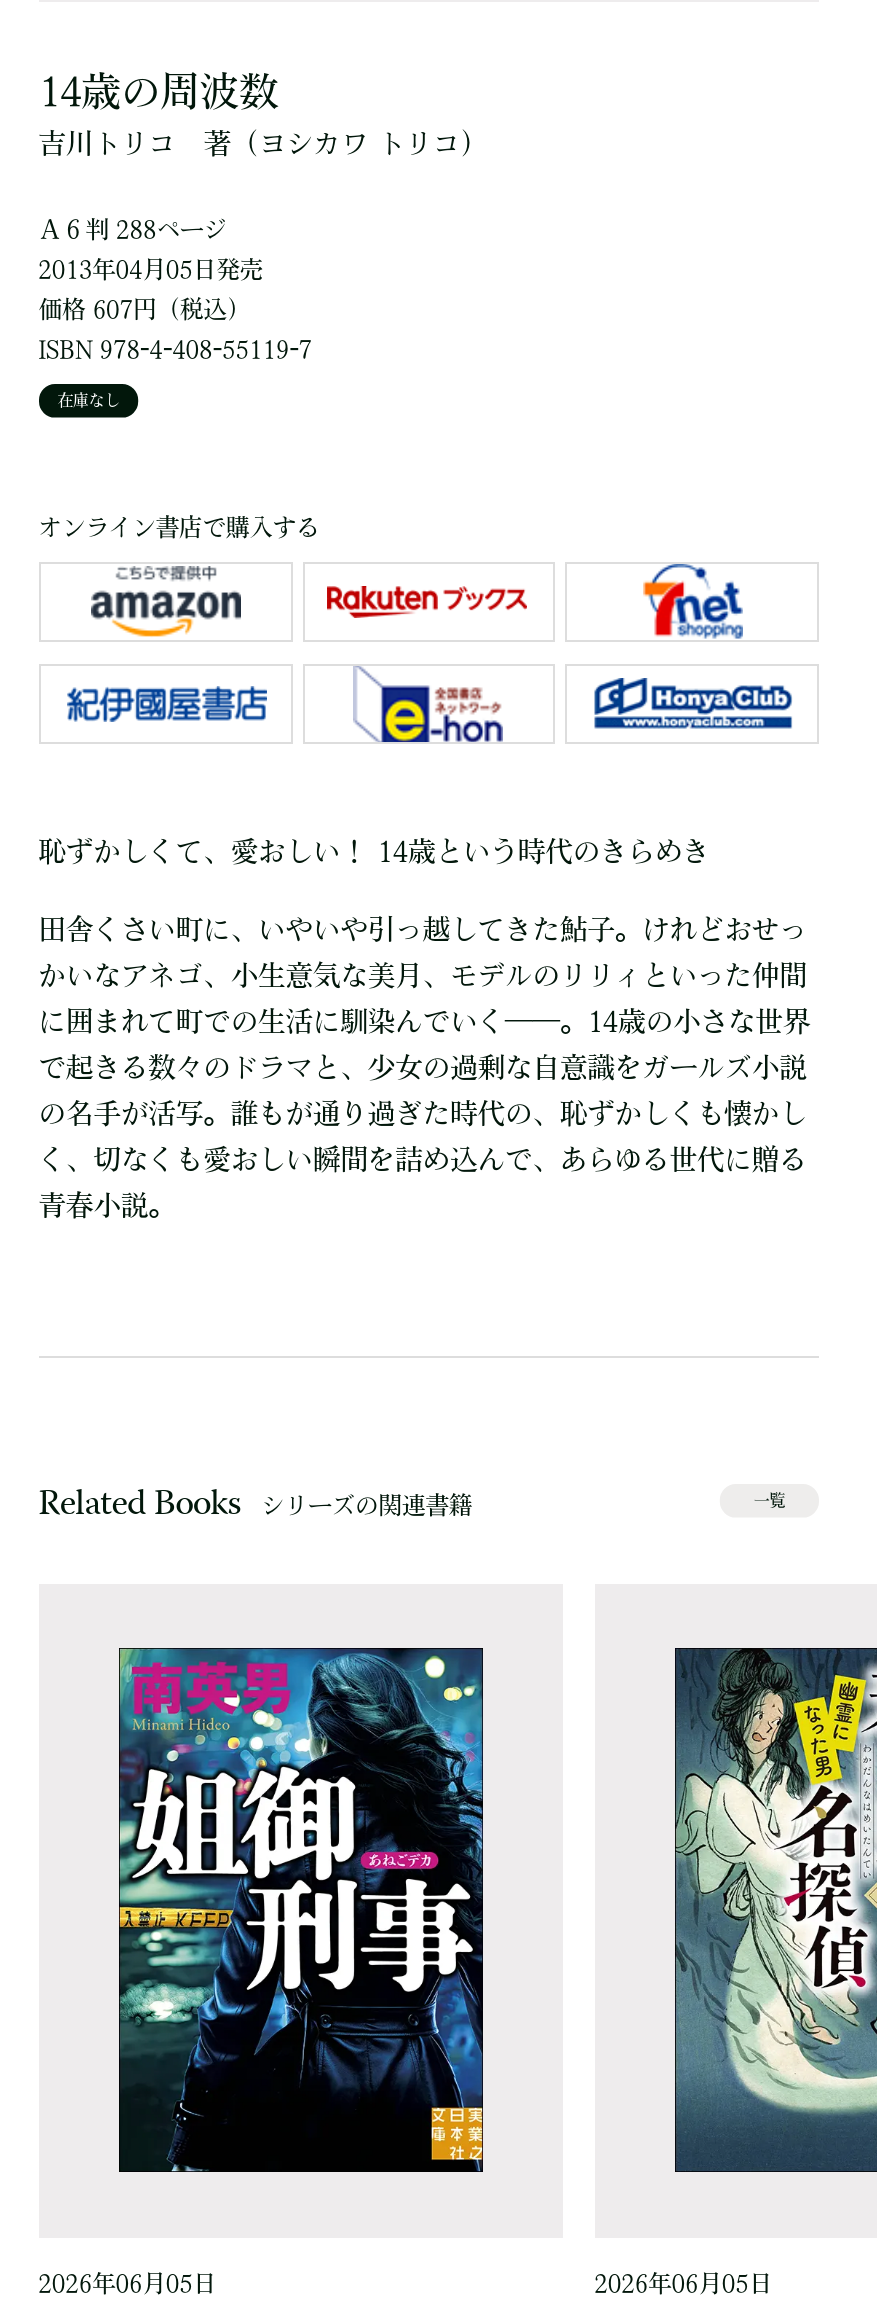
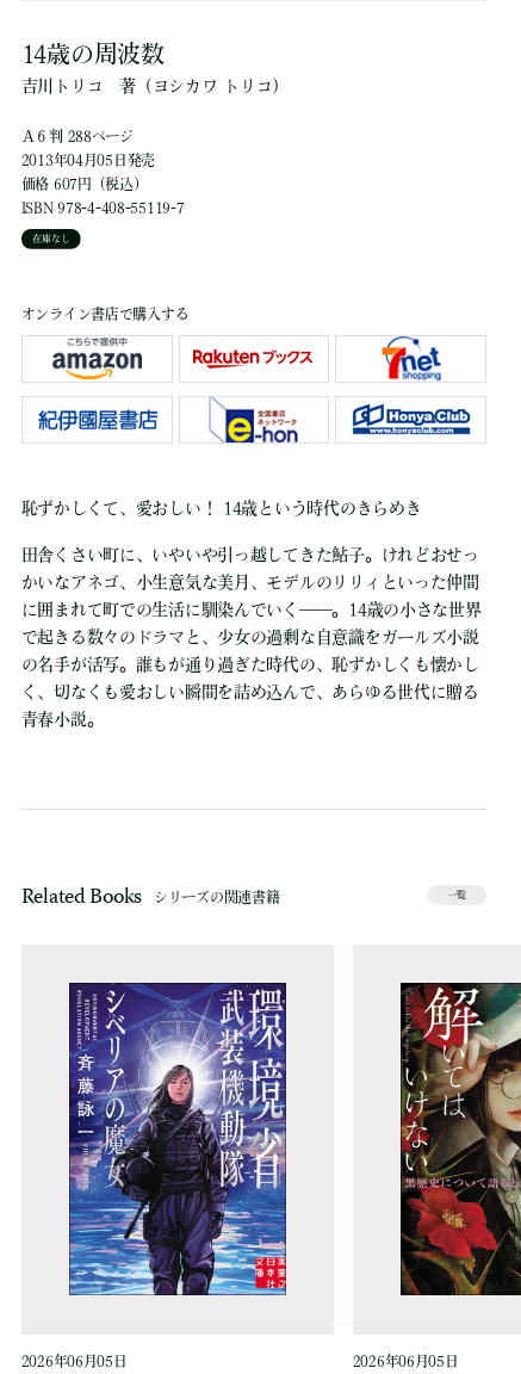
[117,1646,485,2174] [image] -> [68,982,287,1296] [image]
[675,1648,871,2172] [image] -> [401,983,517,1295] [image]

